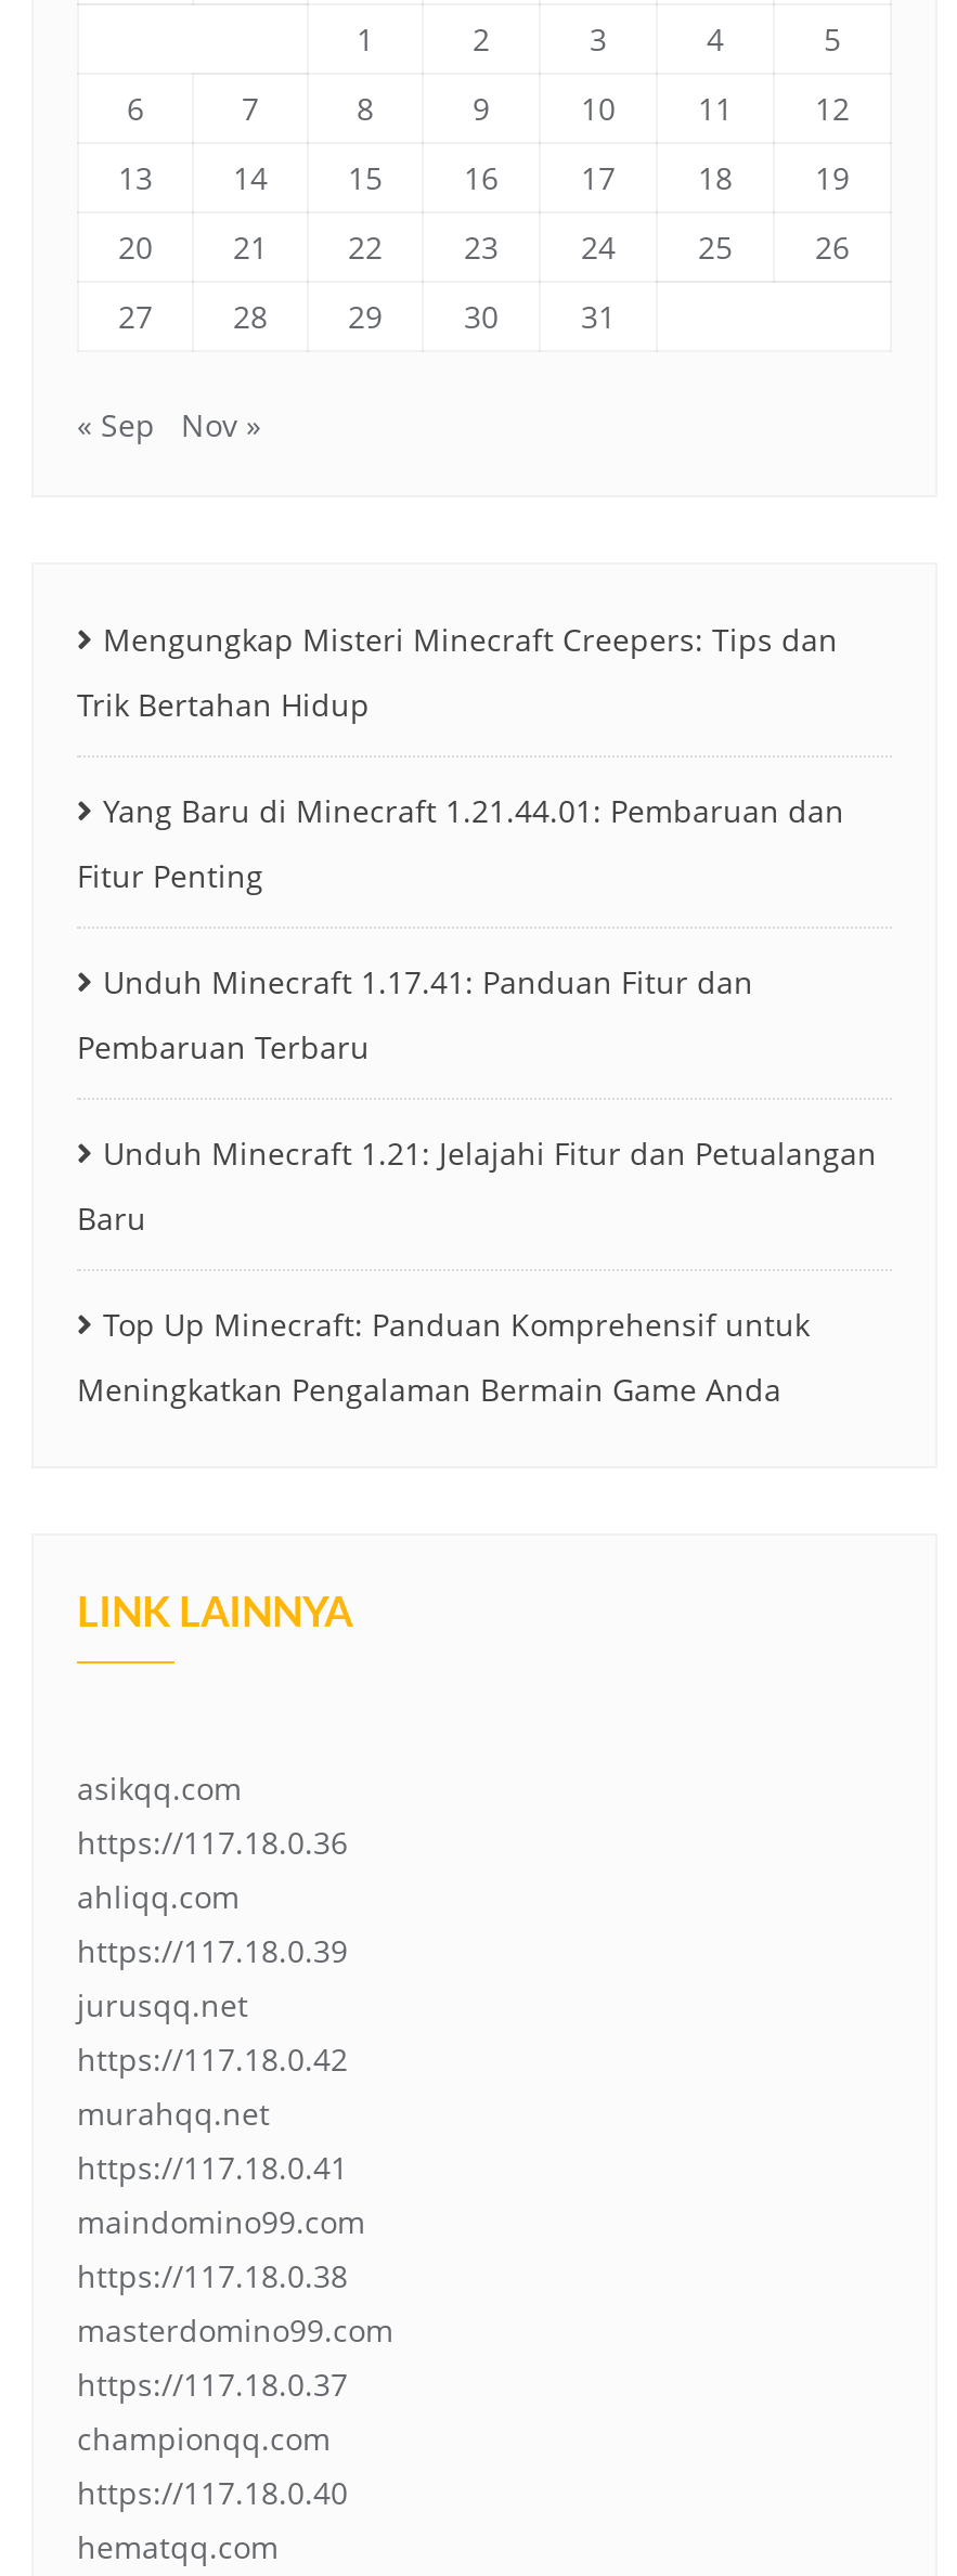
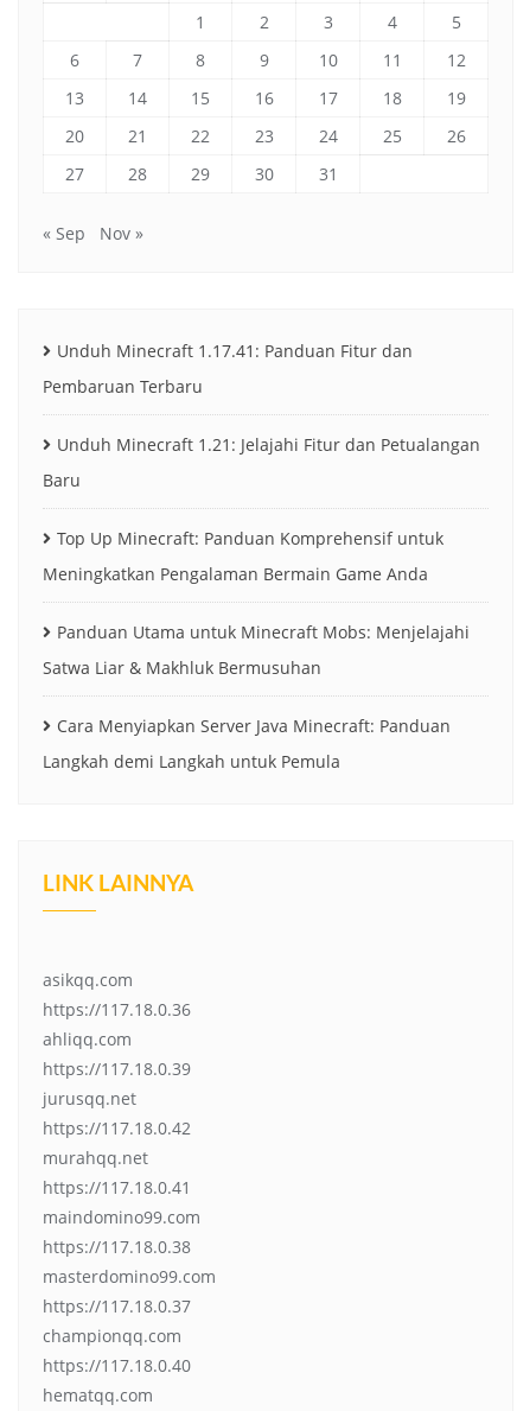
[77,619,844,896] Mengungkap Misteri Minecraft Creepers: Tips dan | Trik Bertahan Hidup | Yang Baru di Minecraft 1.21.44.01: Pembaruan dan | Fitur Penting -> none
moved [77,961,877,1410] -> [43,339,480,585]: Unduh Minecraft 1.17.41: Panduan Fitur dan | Pembaruan Terbaru | Unduh Minecraft 1.21: Jelajahi Fitur dan Petualangan | Baru | Top Up Minecraft: Panduan Komprehensif untuk | Meningkatkan Pengalaman Bermain Game Anda
none -> [43,621,470,773] Panduan Utama untuk Minecraft Mobs: Menjelajahi | Satwa Liar & Makhluk Bermusuhan | Cara Menyiapkan Server Java Minecraft: Panduan | Langkah demi Langkah untuk Pemula

